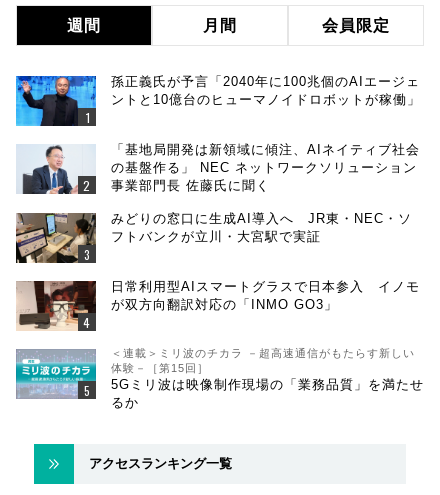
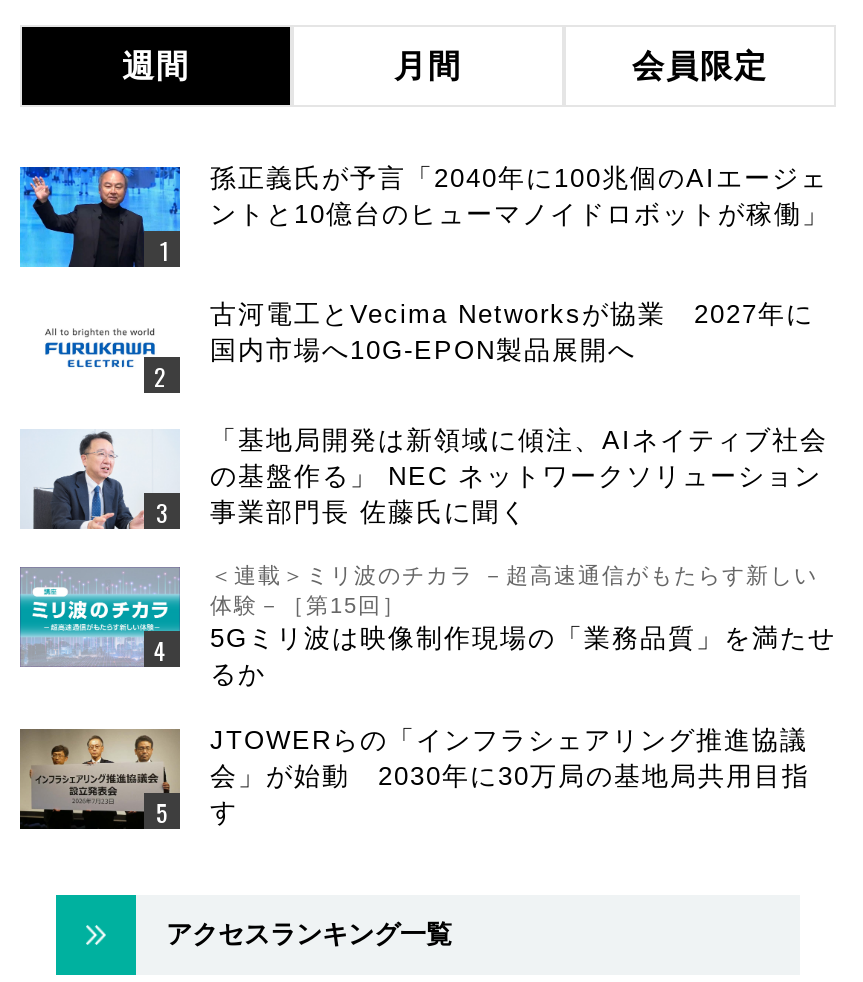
none -> [210,299,814,365] 古河電工とVecima Networksが協業 2027年に | 国内市場へ10G-EPON製品展開へ
moved [20,142,420,196] -> [28,425,828,533]: [image] | 「基地局開発は新領域に傾注、AIネイティブ社会 | の基盤作る」 NEC ネットワークソリューション | 事業部門長 佐藤氏に聞く
[15,213,97,263] [image] -> [24,305,178,393] [image]
[111,211,420,312] みどりの窓口に生成AI導入へ JR東・NEC・ソ | フトバンクが立川・大宮駅で実証 | 日常利用型AIスマートグラスで日本参入 イノモ | が双方向翻訳対応の「INMO GO3」 -> none
[16,280,97,330] [image] -> [18,727,182,833] [image]
moved [15,347,424,410] -> [18,563,836,689]: [image] | ＜連載＞ミリ波のチカラ －超高速通信がもたらす新しい | 体験－［第15回］ | 5Gミリ波は映像制作現場の「業務品質」を満たせ | るか
none -> [210,725,810,827] JTOWERらの「インフラシェアリング推進協議 | 会」が始動 2030年に30万局の基地局共用目指 | す

